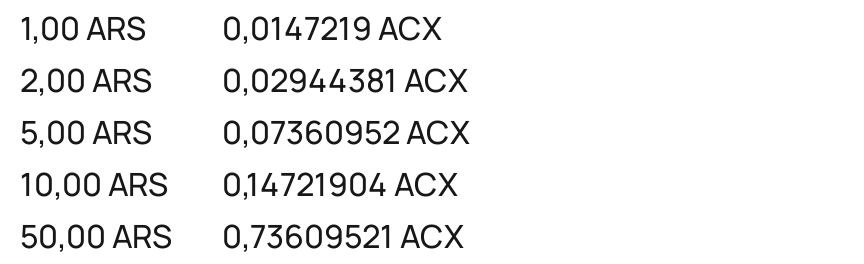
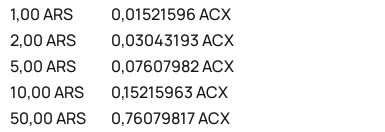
[20,6,442,50] 1,00 ARS 0,0147219 ACX -> [10,3,231,25] 1,00 ARS 0,01521596 ACX
[20,58,468,102] 2,00 ARS 0,02944381 ACX -> [10,29,234,51] 2,00 ARS 0,03043193 ACX
[20,110,470,154] 5,00 ARS 0,07360952 ACX -> [10,55,234,77] 5,00 ARS 0,07607982 ACX
[20,162,458,206] 10,00 ARS 0,14721904 ACX -> [10,81,228,103] 10,00 ARS 0,15215963 ACX
[20,214,464,258] 50,00 ARS 0,73609521 ACX -> [10,107,230,129] 50,00 ARS 0,76079817 ACX

